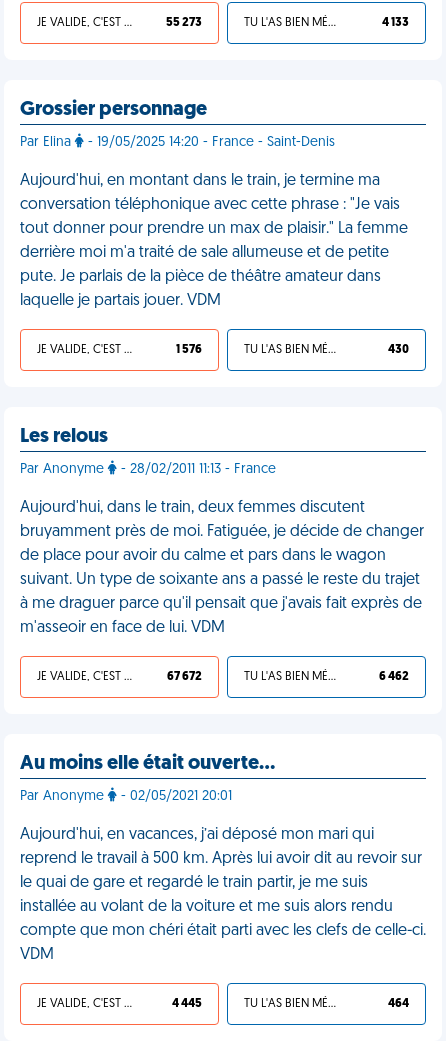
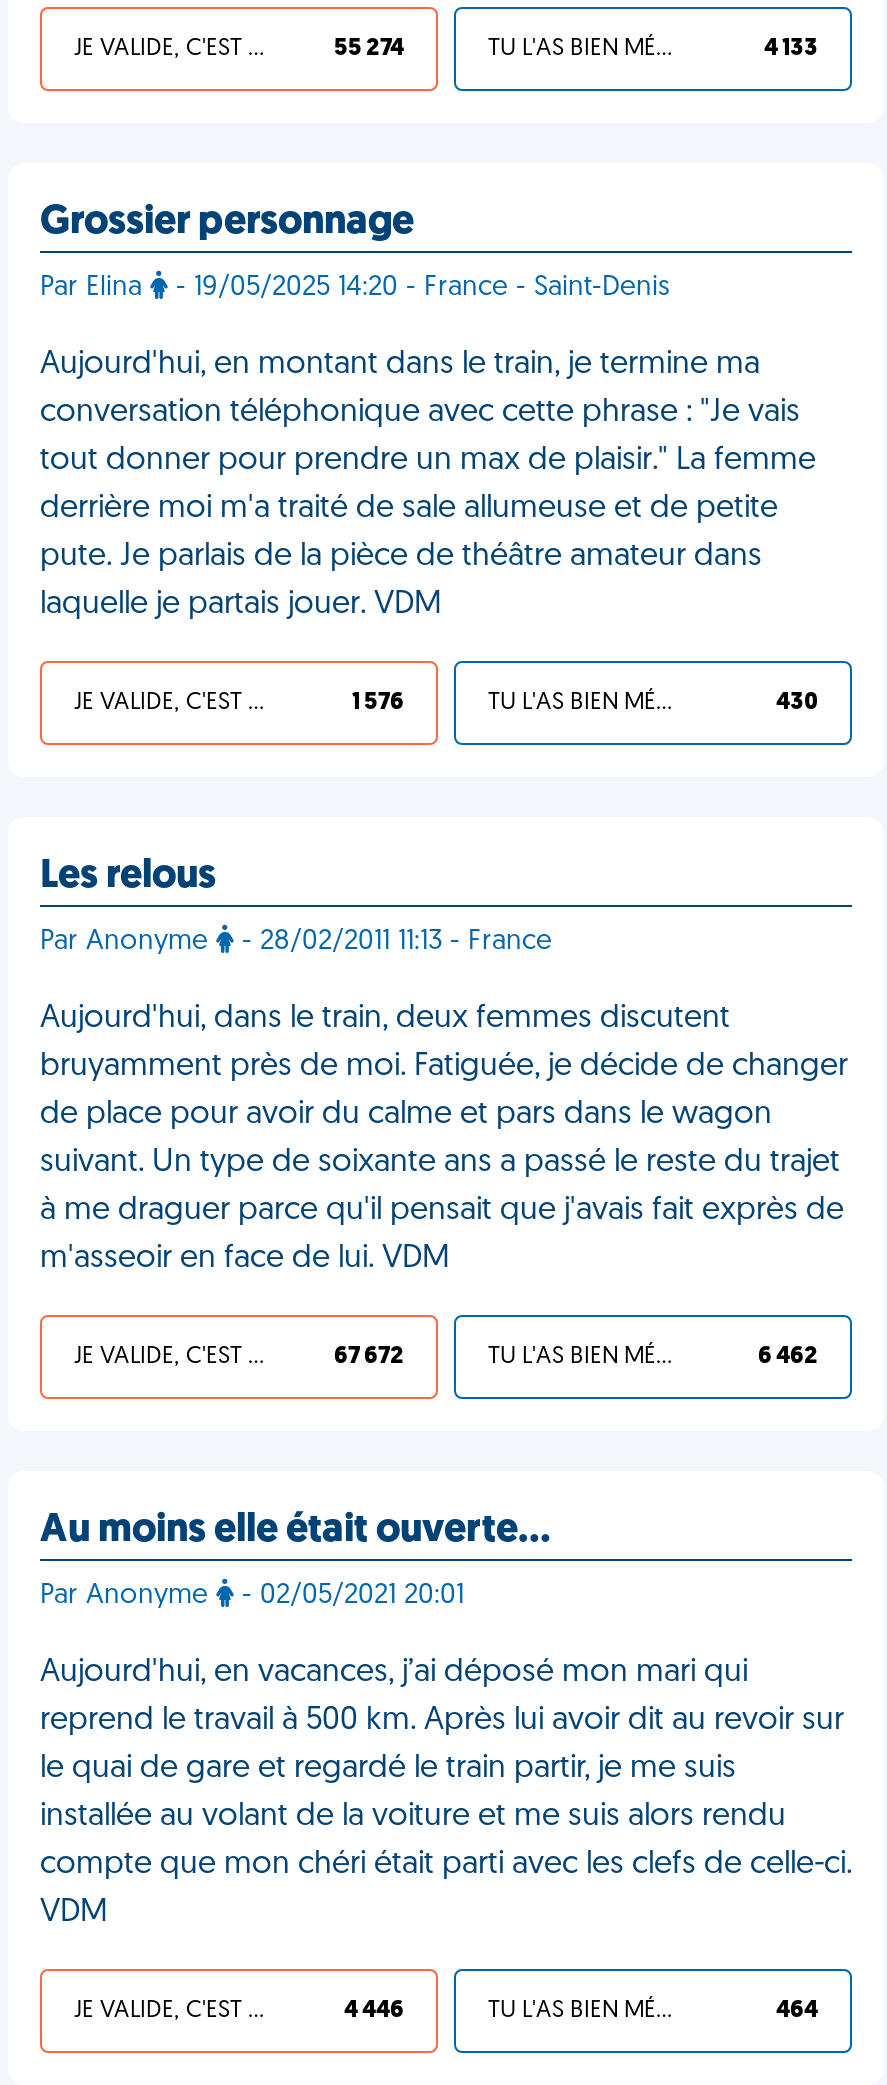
[166,17,202,29] 55 273 -> [334,37,404,61] 55 274
[172,998,202,1010] 4 445 -> [344,1999,404,2023] 4 446

